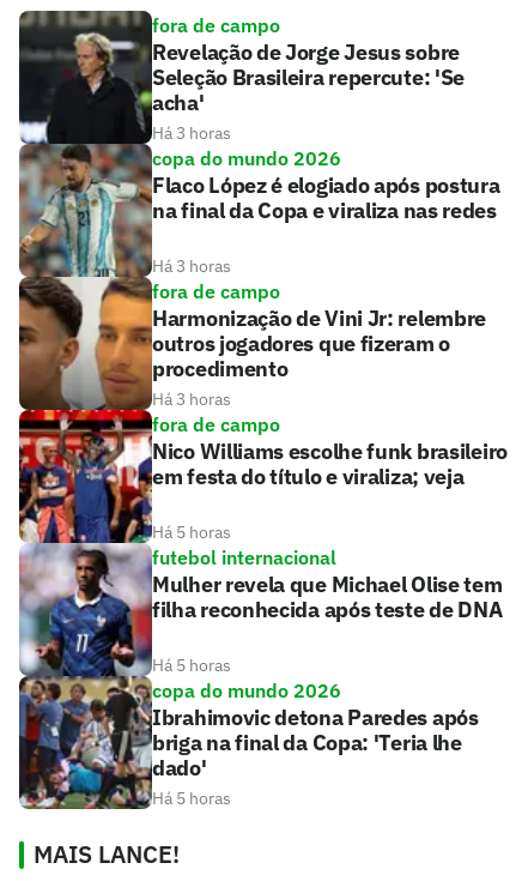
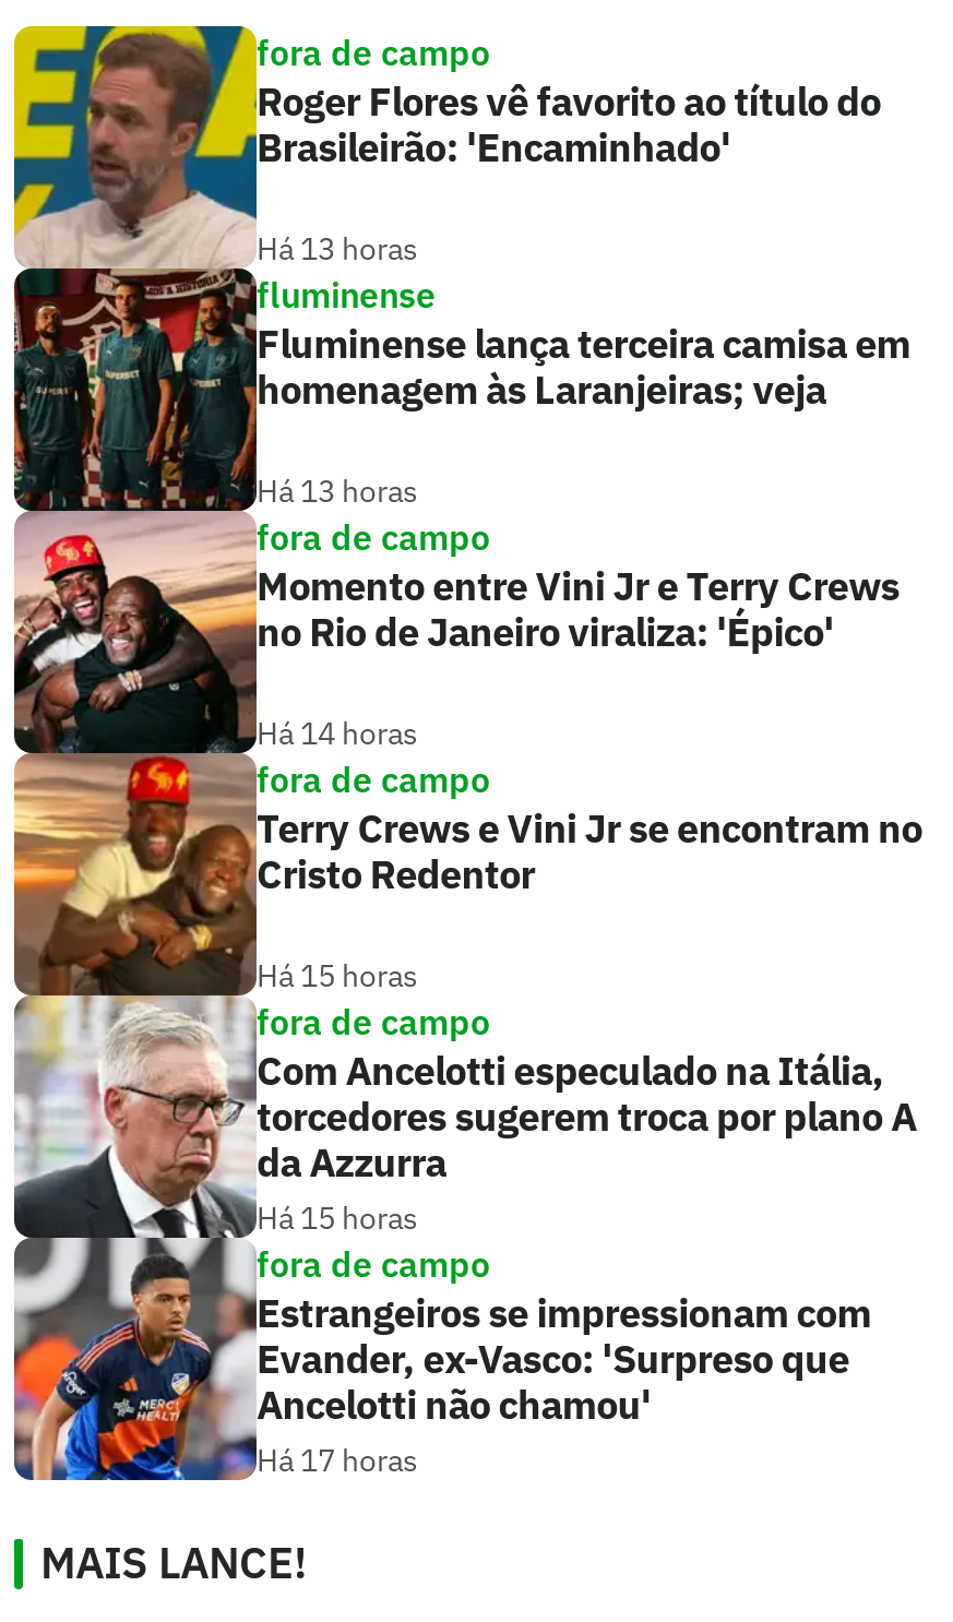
[18,10,500,810] [image] | Revelação de Jorge Jesus sobre | Seleção Brasileira repercute: 'Se | acha' | Há 3 horas | copa do mundo 2026 | Flaco López é elogiado após postura | na final da Copa e viraliza nas redes | Há 3 horas -> [12,24,910,1482] [image] | Roger Flores vê favorito ao título do | Brasileirão: 'Encaminhado' | Há 13 horas | fluminense | Fluminense lança terceira camisa em | homenagem às Laranjeiras; veja | Há 13 horas
[152,304,486,410] Harmonização de Vini Jr: relembre | outros jogadores que fizeram o | procedimento | Há 3 horas -> [257,561,900,753] Momento entre Vini Jr e Terry Crews | no Rio de Janeiro viraliza: 'Épico' | Há 14 horas
[152,437,508,809] Nico Williams escolhe funk brasileiro | em festa do título e viraliza; veja | Há 5 horas | futebol internacional | Mulher revela que Michael Olise tem | filha reconhecida após teste de DNA | Há 5 horas | copa do mundo 2026 | Ibrahimovic detona Paredes após | briga na final da Copa: 'Teria lhe | dado' | Há 5 horas -> [257,803,922,1480] Terry Crews e Vini Jr se encontram no | Cristo Redentor | Há 15 horas | fora de campo | Com Ancelotti especulado na Itália, | torcedores sugerem troca por plano A | da Azzurra | Há 15 horas | fora de campo | Estrangeiros se impressionam com | Evander, ex-Vasco: 'Surpreso que | Ancelotti não chamou' | Há 17 horas

